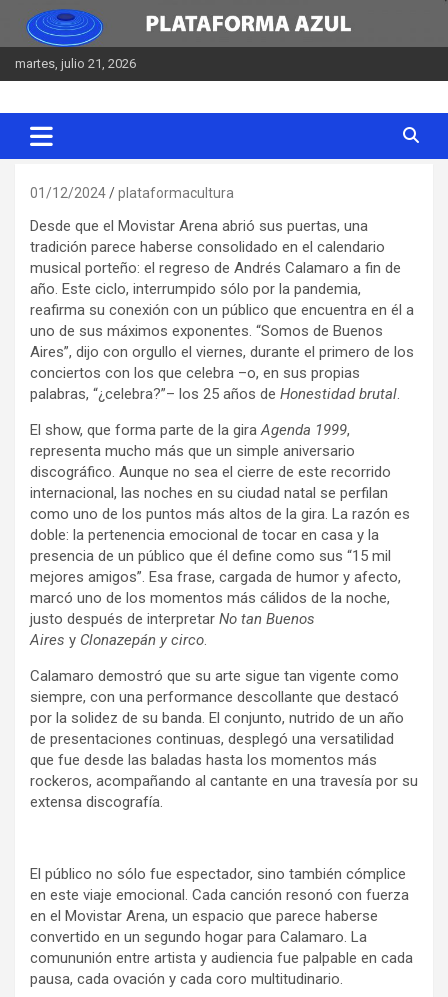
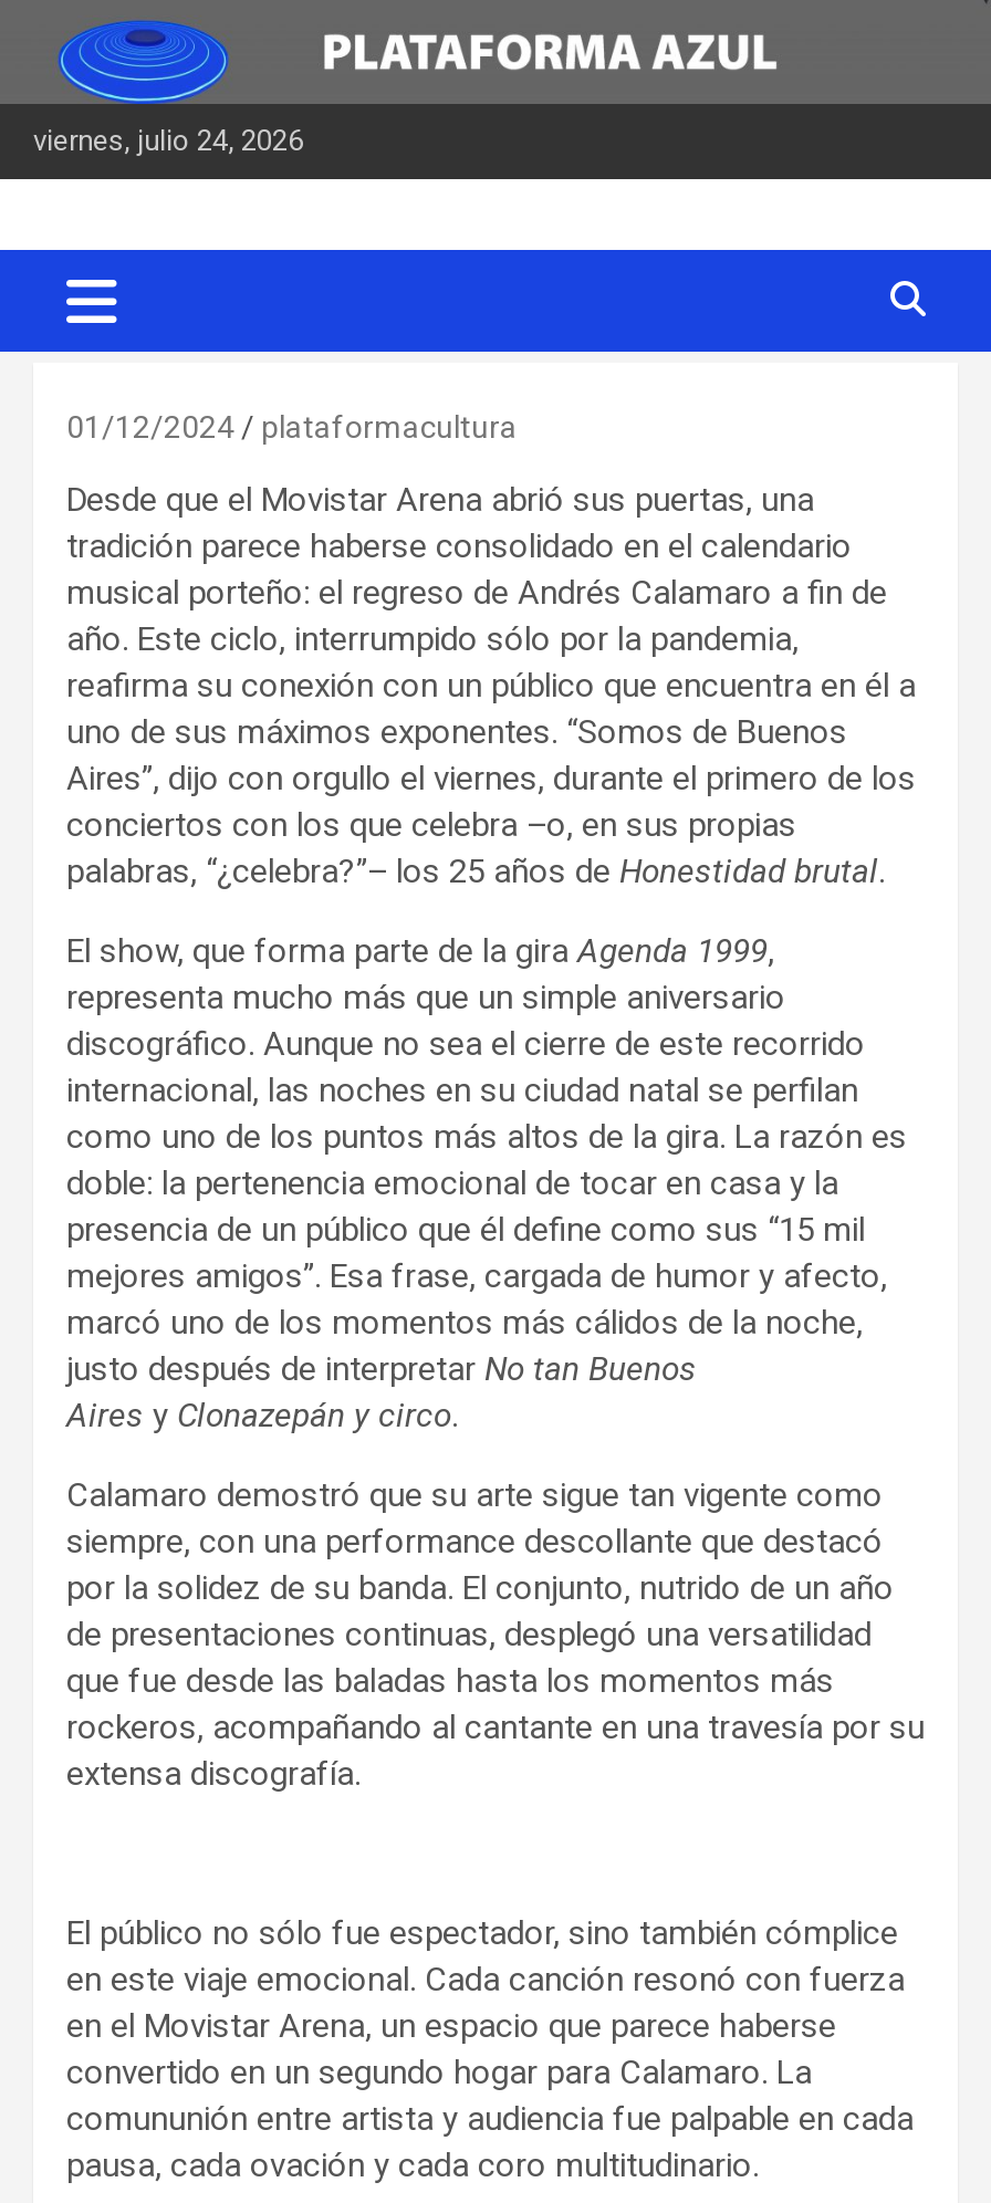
[15,56,136,71] martes, julio 21, 2026 -> [33,123,303,157] viernes, julio 24, 2026

